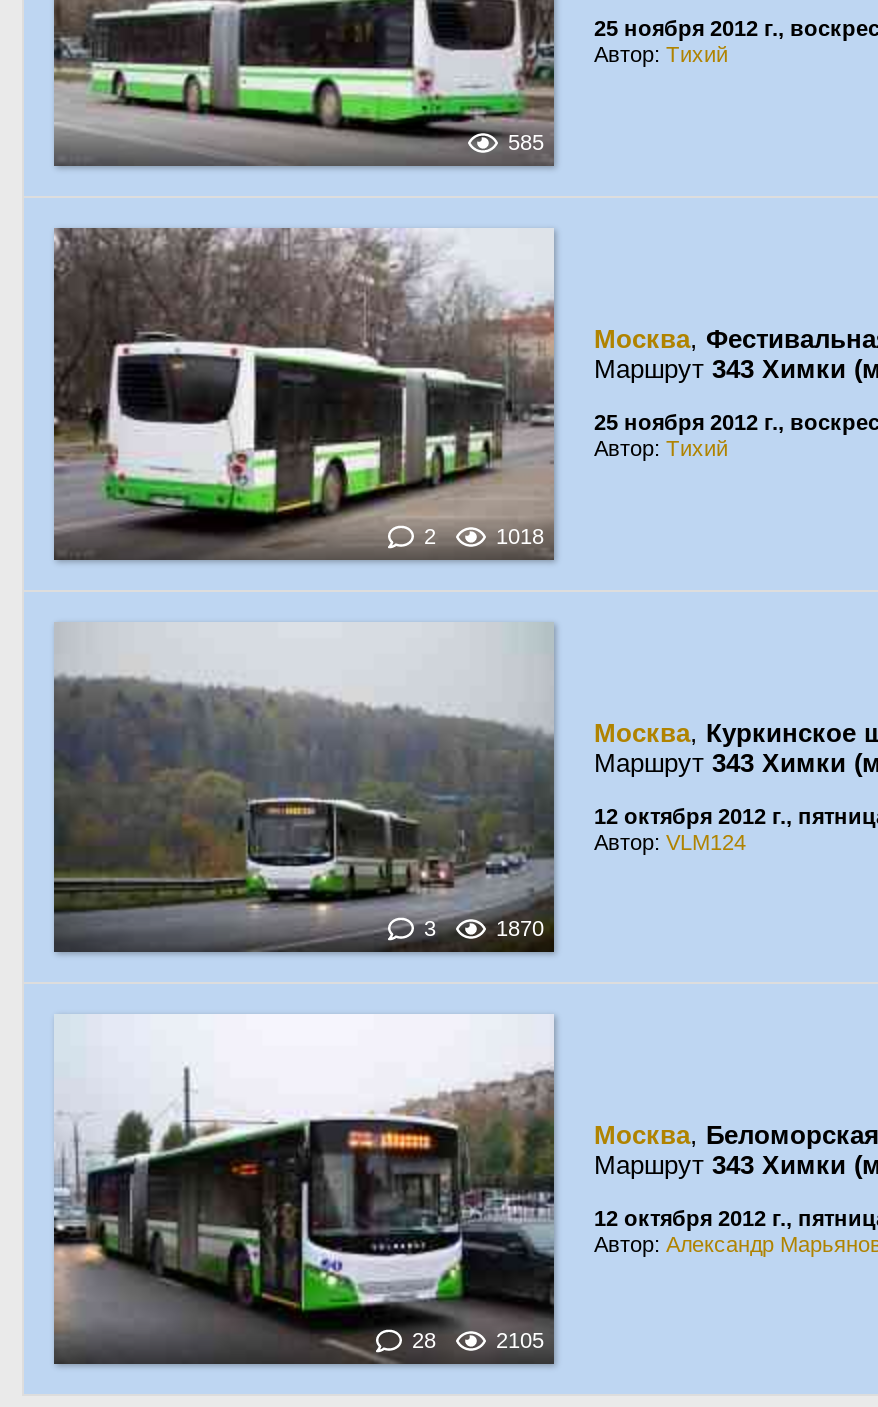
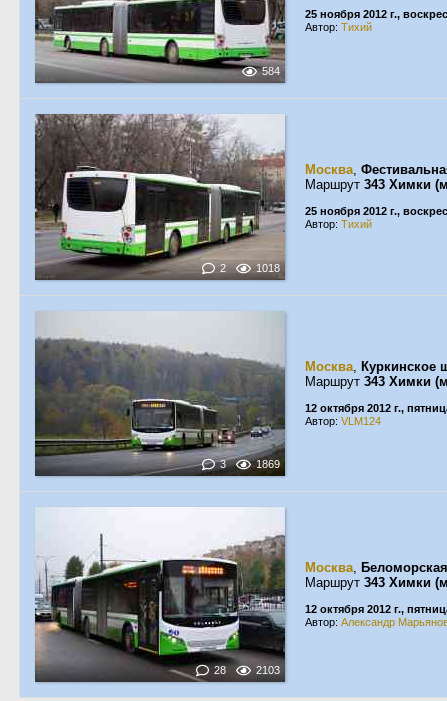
[508,130,544,154] 585 -> [262,65,280,77] 584
[496,916,544,940] 1870 -> [256,458,280,470] 1869
[496,1328,544,1352] 2105 -> [256,664,280,676] 2103

